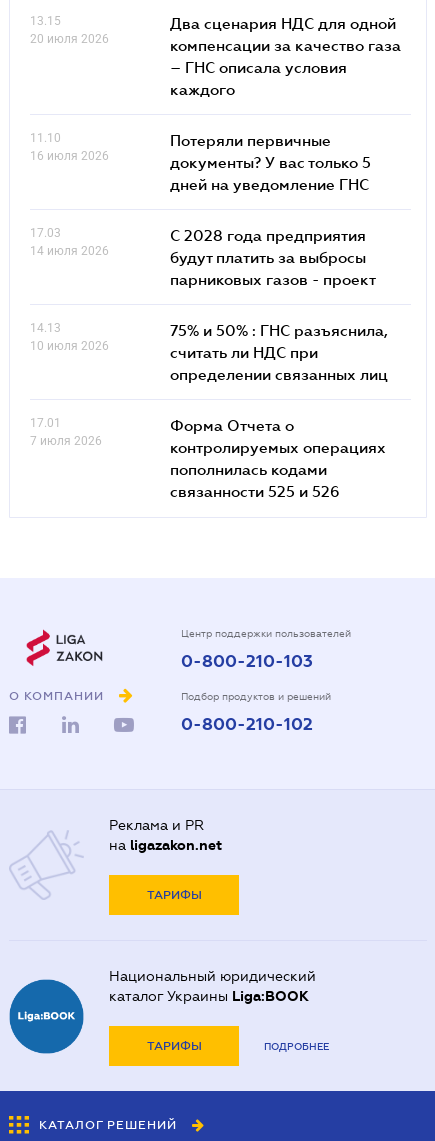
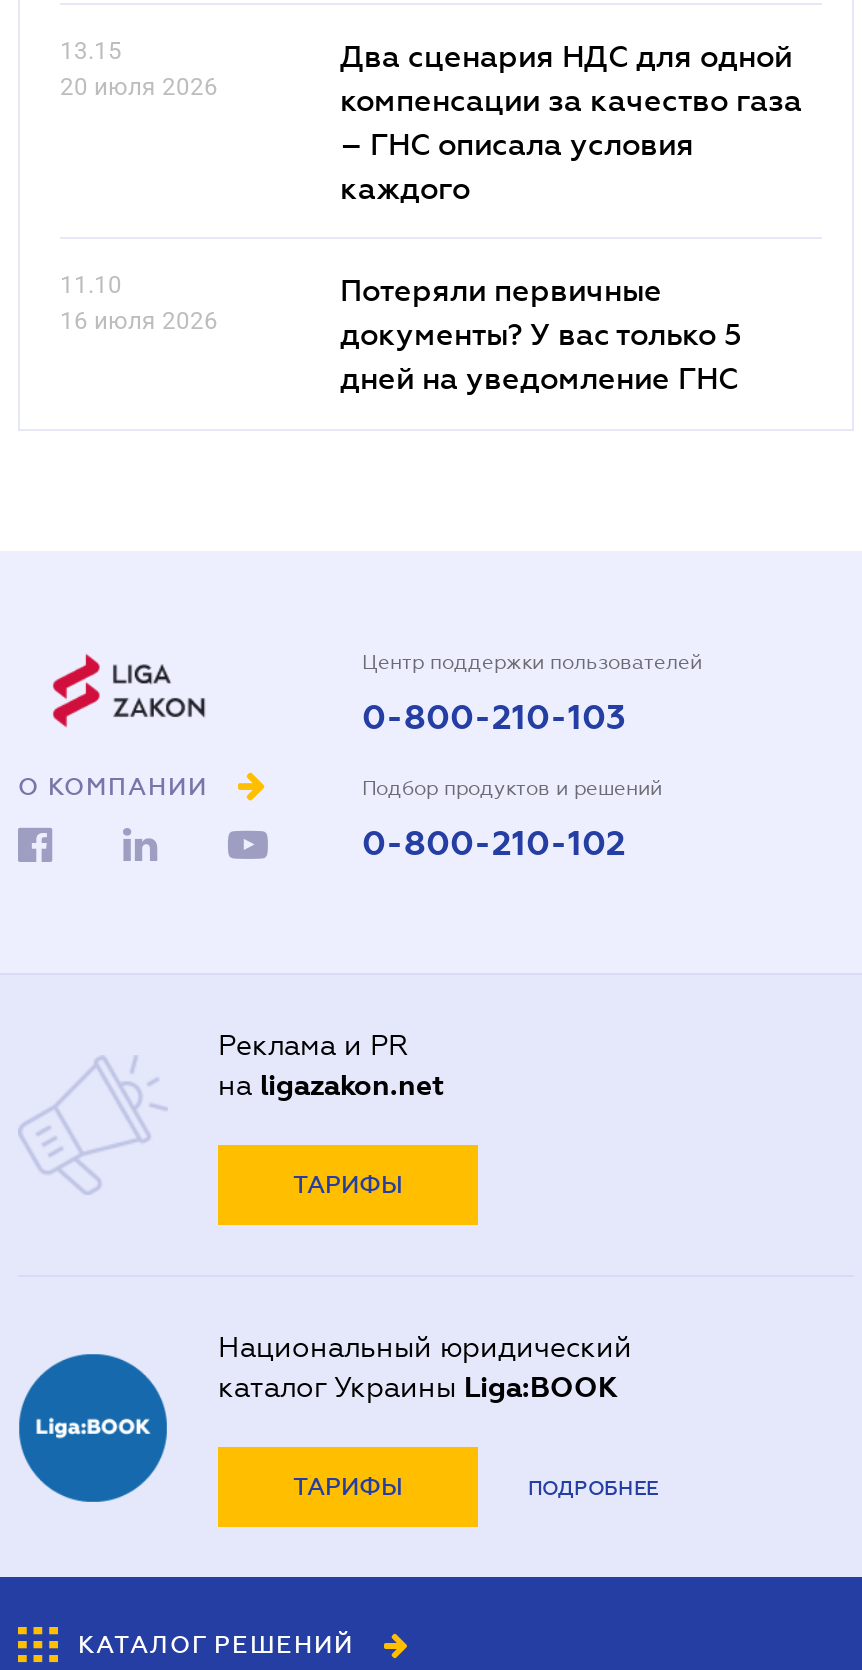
[30,226,109,258] 17.03 | 14 июля 2026 -> none
[30,226,376,353] С 2028 года предприятия | будут платить за выбросы | парниковых газов - проект | 14.13 | 10 июля 2026 -> none
[30,321,388,448] 75% и 50% : ГНС разъяснила, | считать ли НДС при | определении связанных лиц | 17.01 | 7 июля 2026 -> none
[170,416,386,500] Форма Отчета о | контролируемых операциях | пополнилась кодами | связанности 525 и 526 -> none

